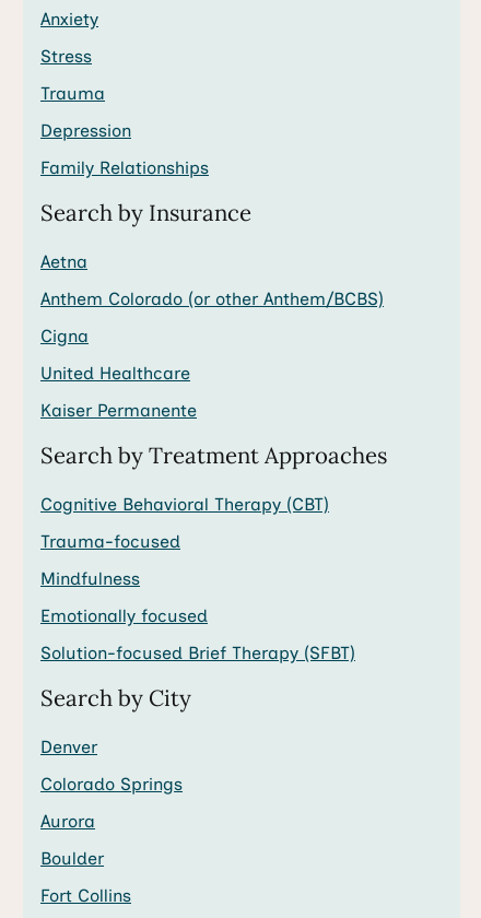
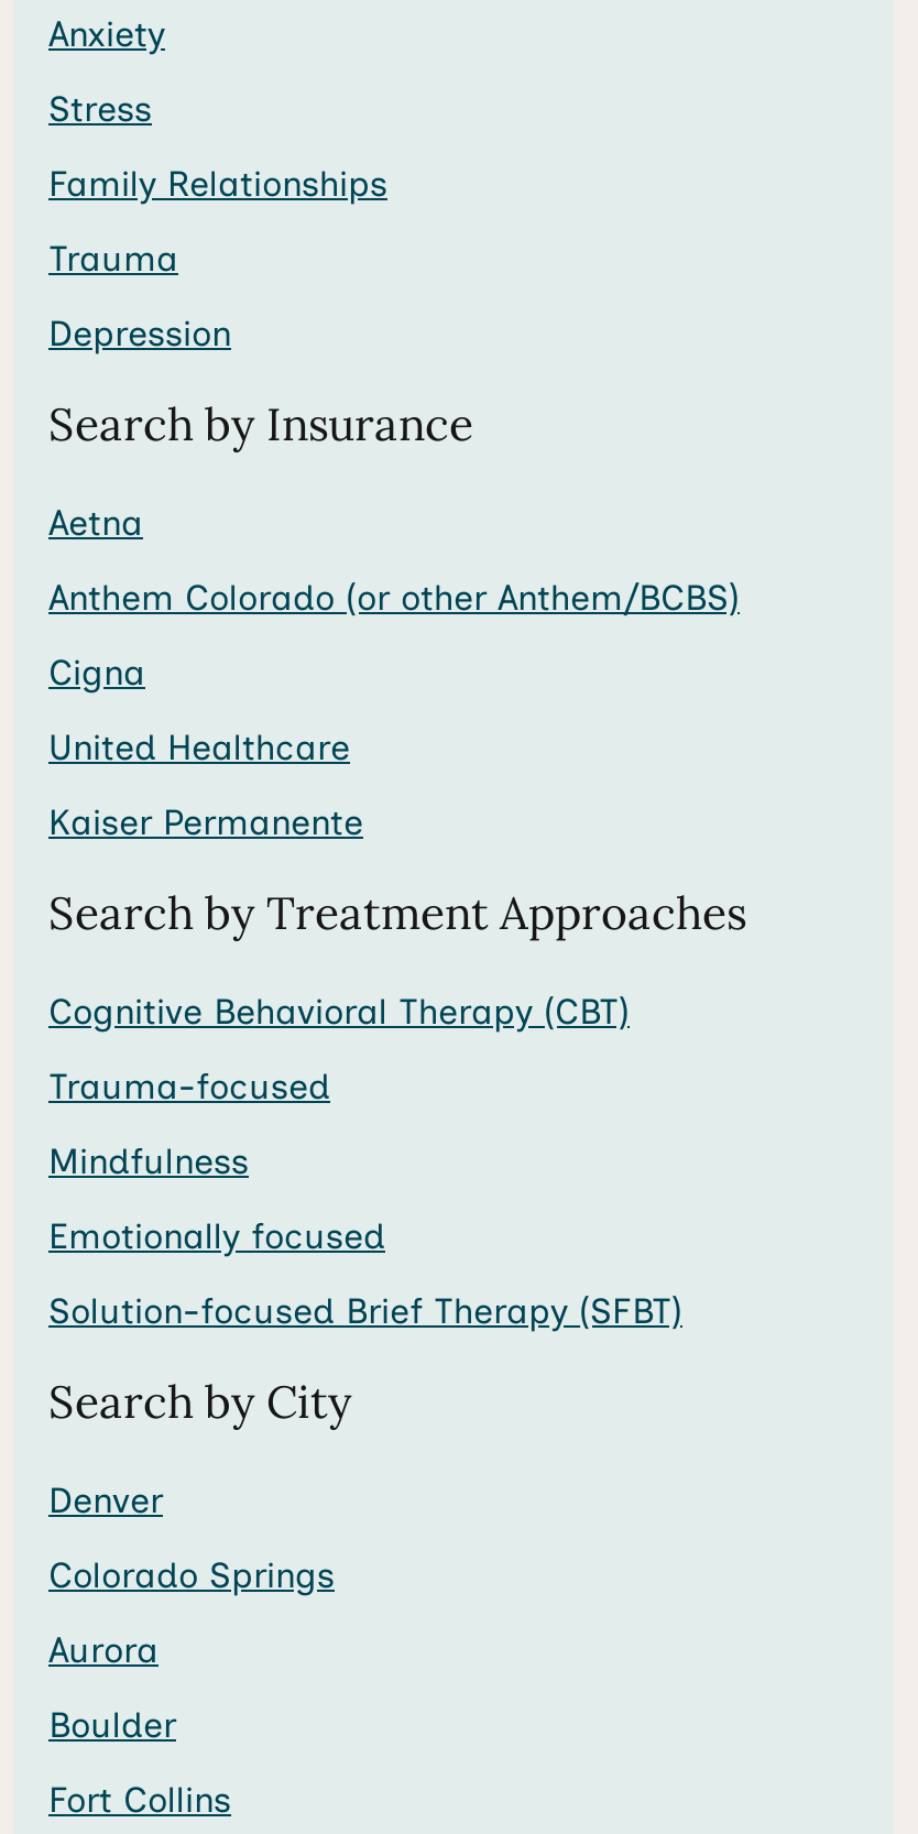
moved [40,83,131,141] -> [48,237,231,354]: Trauma | Depression
moved [40,158,209,178] -> [48,162,387,204]: Family Relationships

